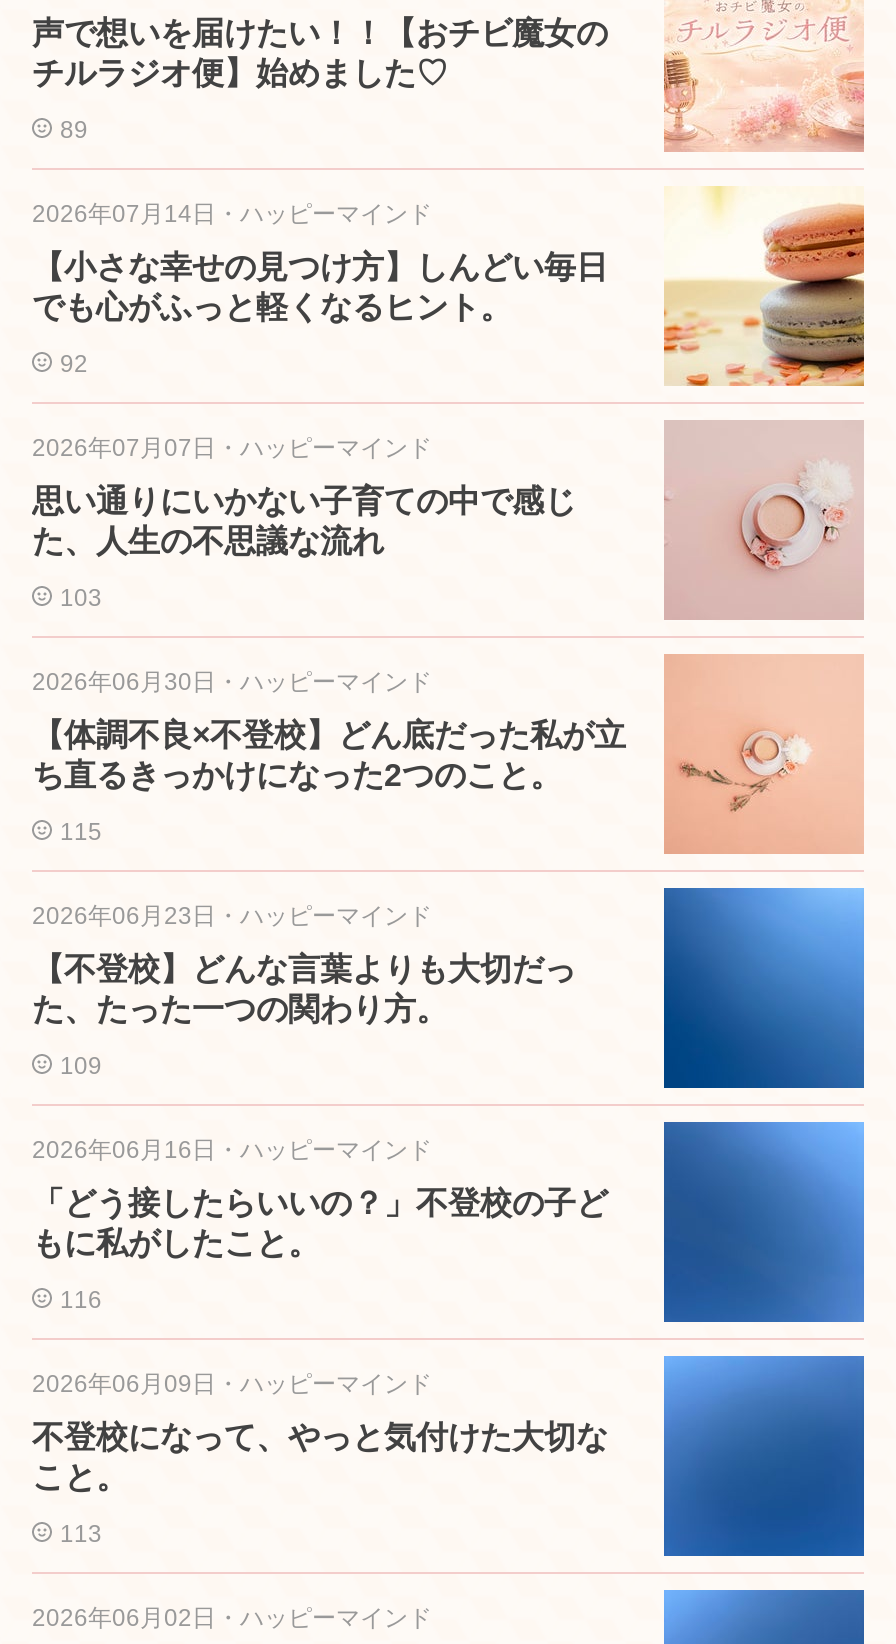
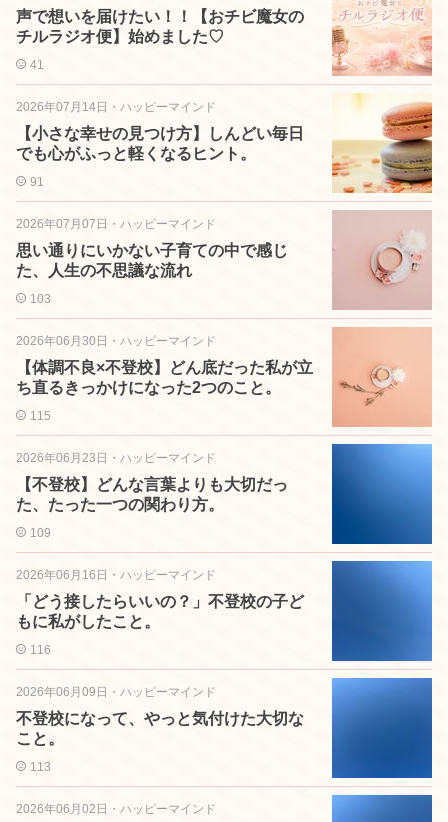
[60,116,88,144] 89 -> [30,58,44,72] 41
[60,350,88,378] 92 -> [30,175,44,189] 91

